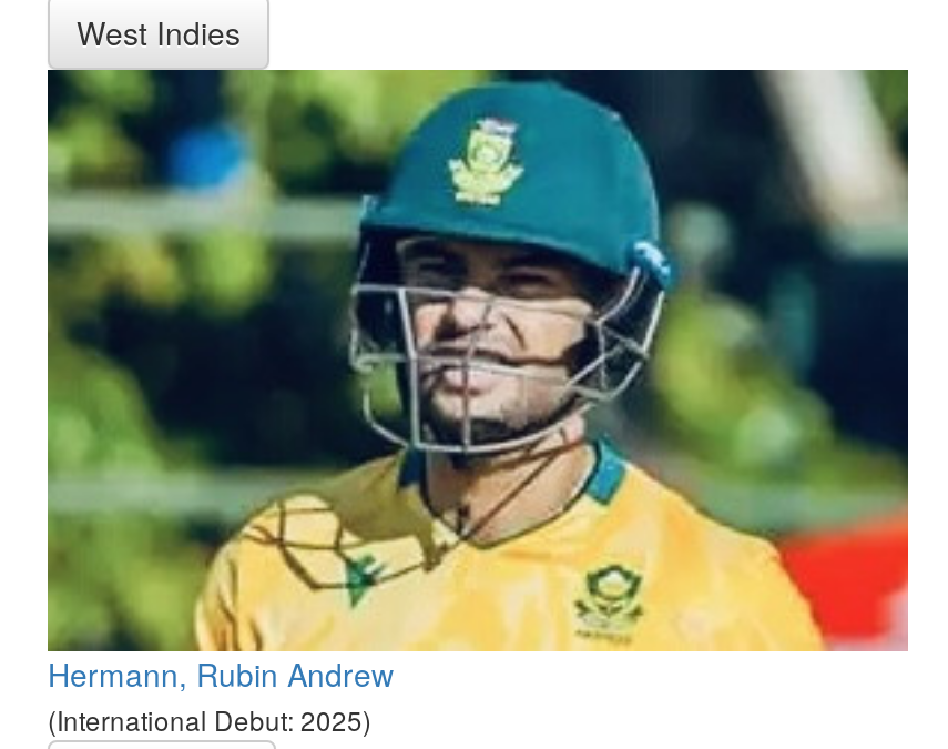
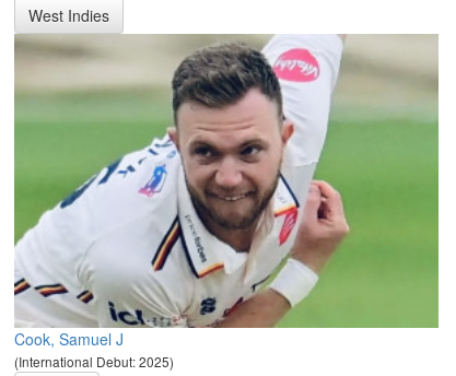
[45,69,910,694] [image] | Hermann, Rubin Andrew -> [13,34,440,349] [image] | Cook, Samuel J

